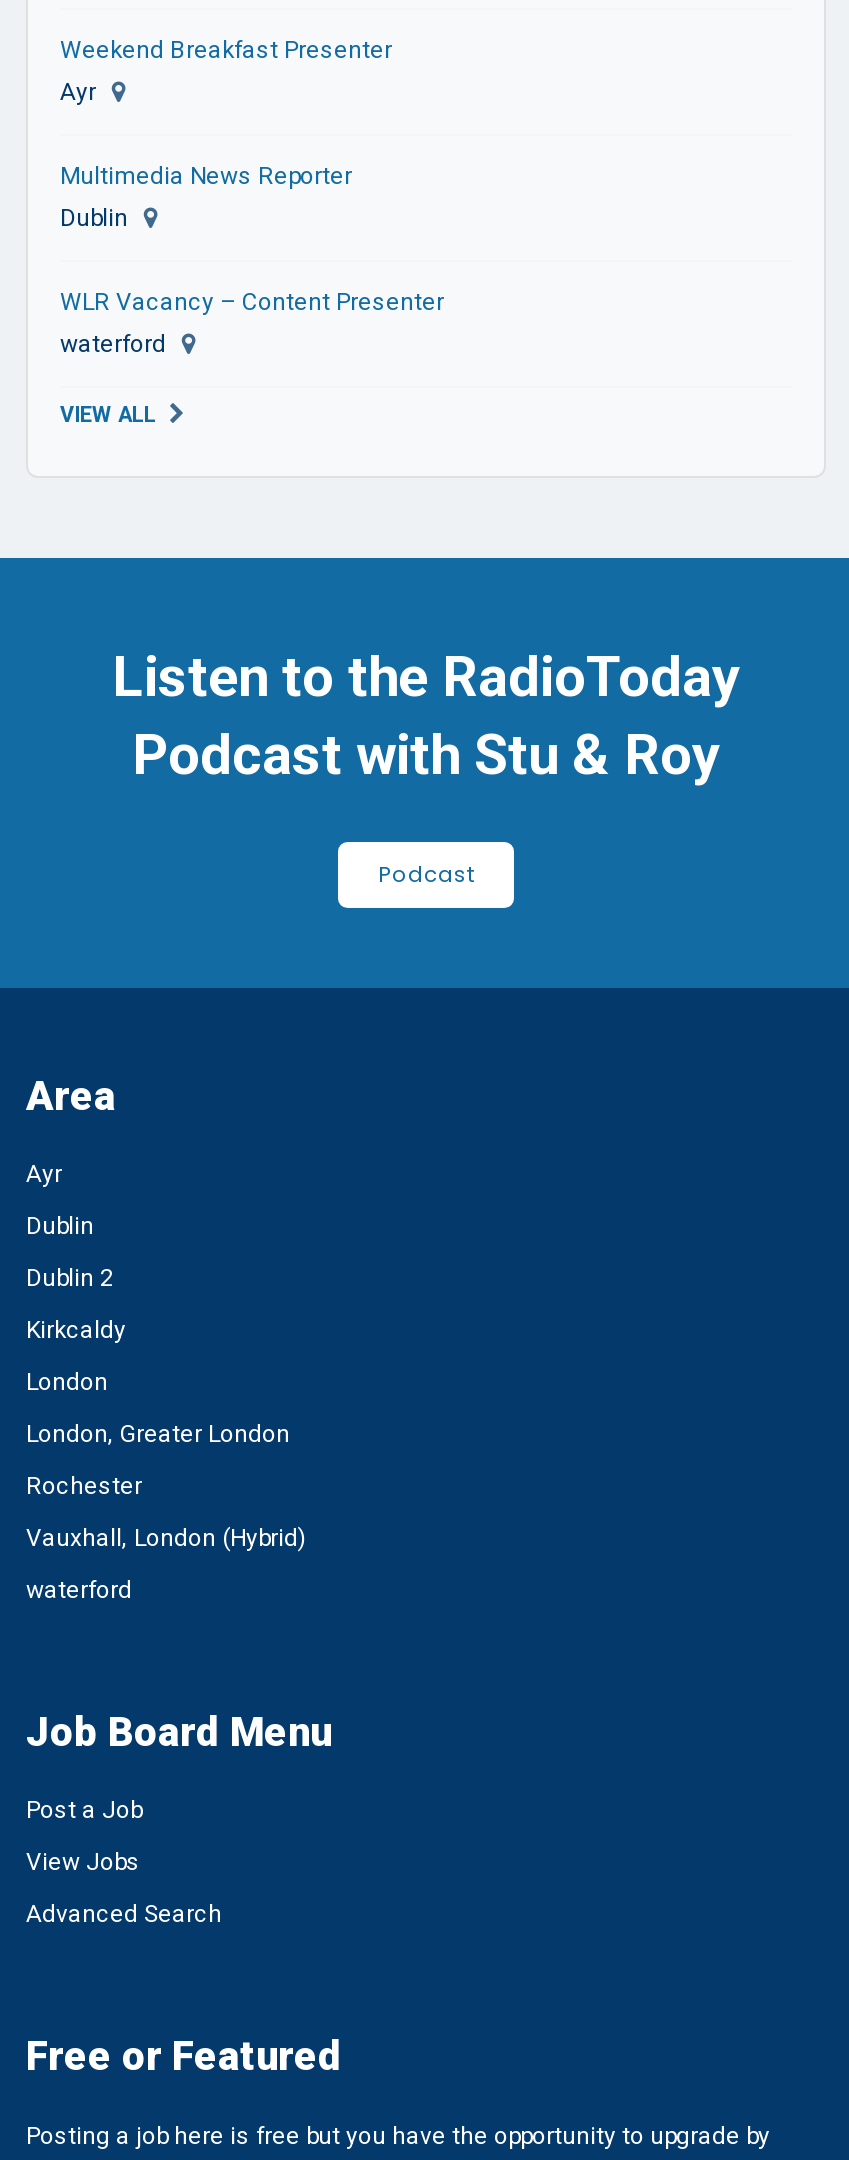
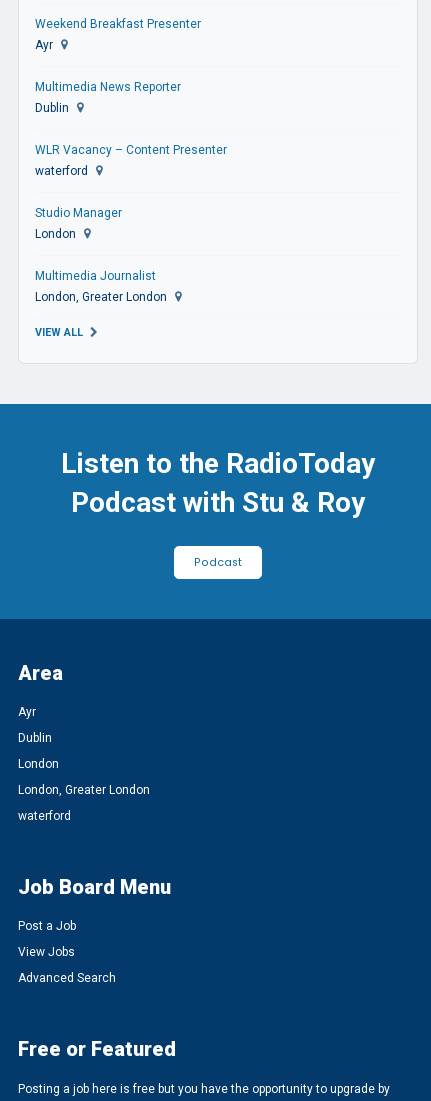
none -> [35,205,170,303] Studio Manager | London | Multimedia Journalist | London, Greater London
moved [26,401,740,1241] -> [18,325,375,745]: VIEW ALL | Listen to the RadioToday | Podcast with Stu & Roy | Podcast | Area | Ayr | Dublin
[26,1265,126,1345] Dublin 2 | Kirkcaldy -> none
moved [26,1369,290,1449] -> [18,757,150,797]: London | London, Greater London
[26,1473,306,1553] Rochester | Vauxhall, London (Hybrid) -> none

